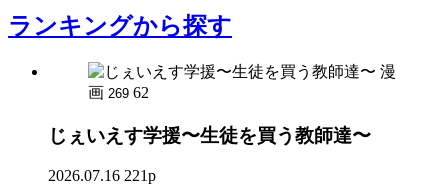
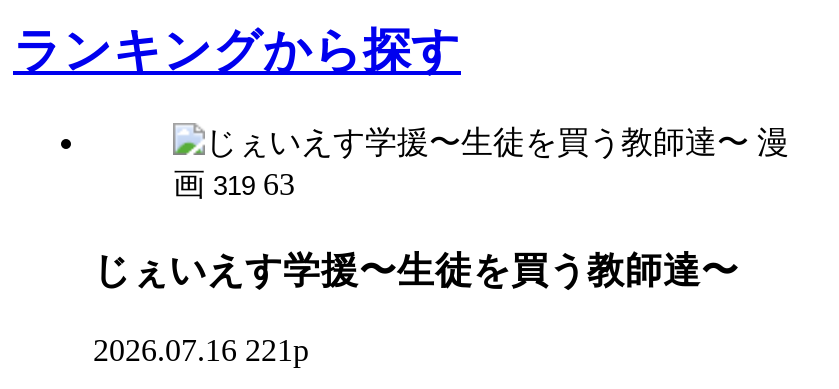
[88,84,149,101] 画 269 62 -> [173,167,295,201] 画 319 63

